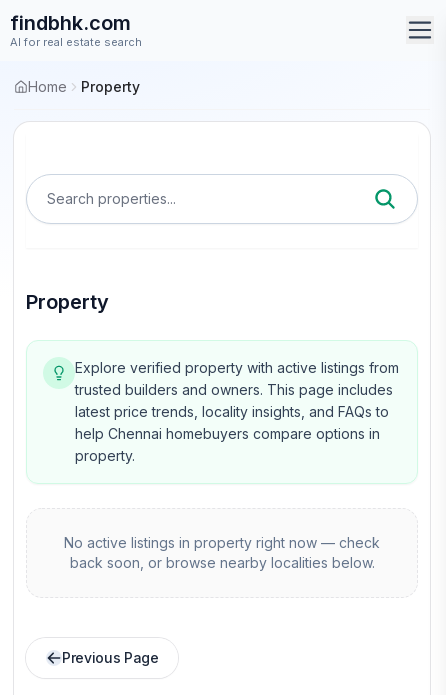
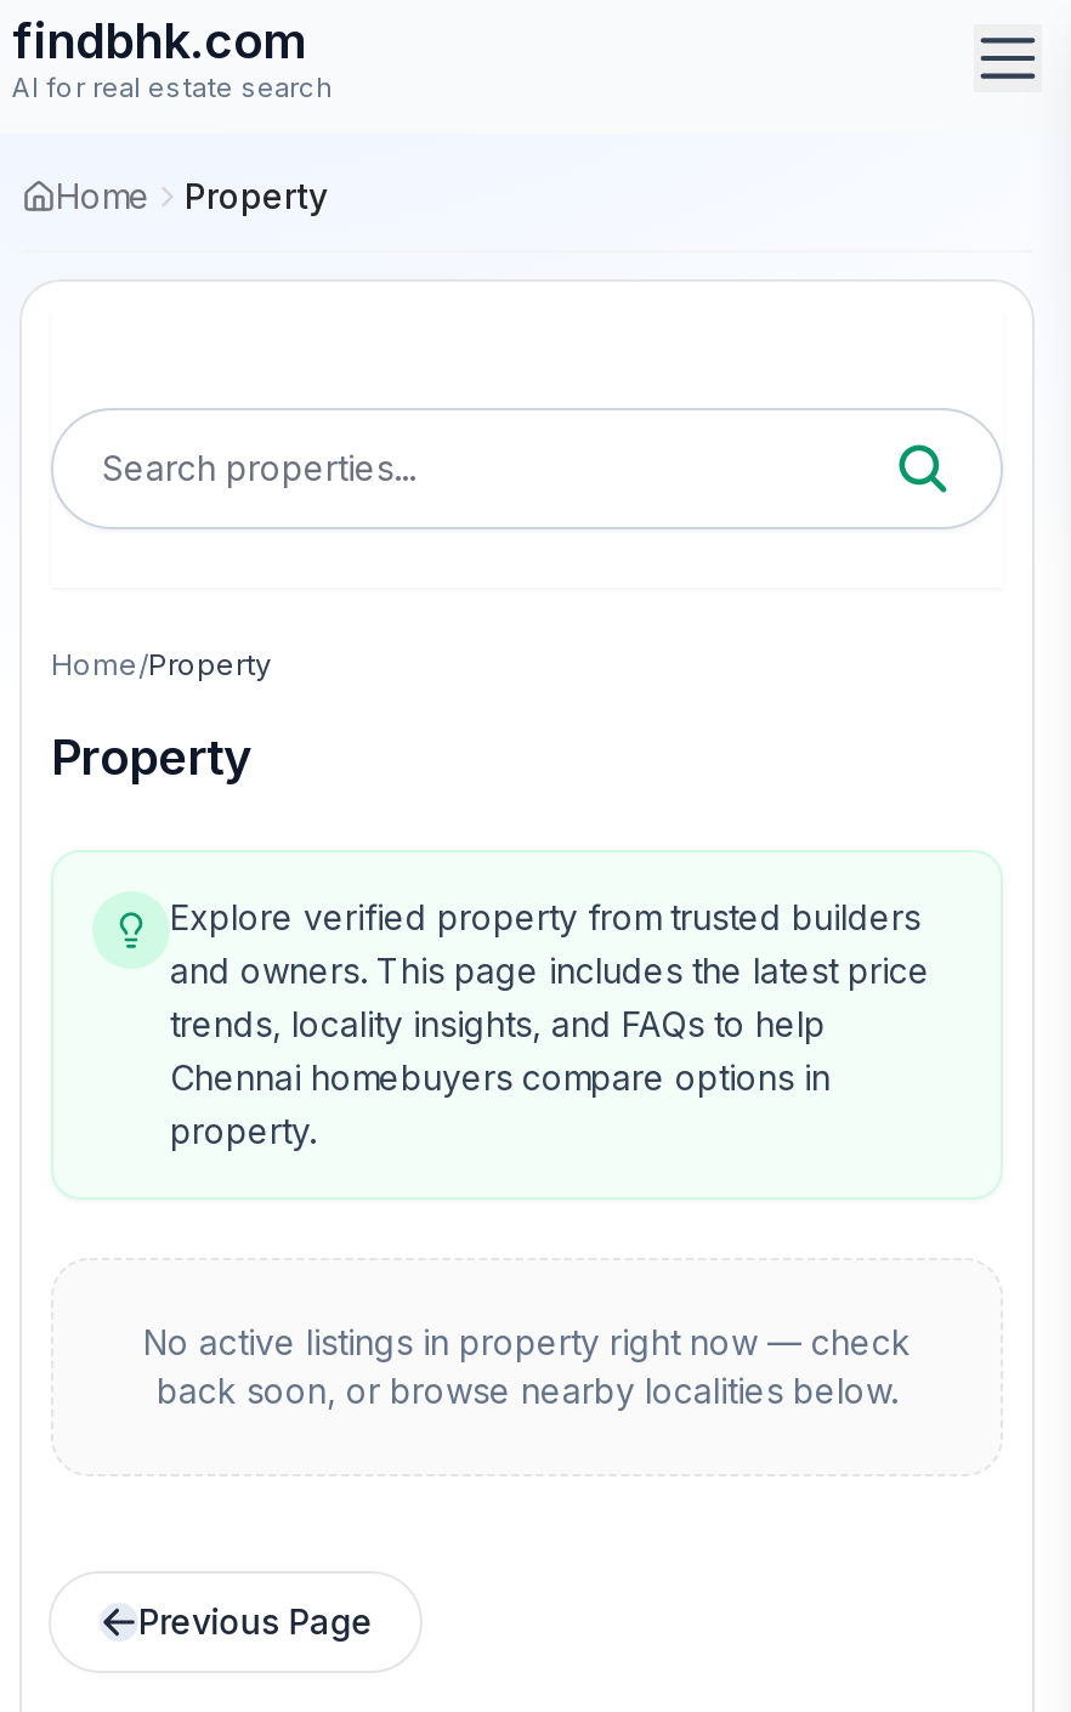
none -> [51,646,272,682] Home/Property
[75,359,399,442] Explore verified property with active listings from | trusted builders and owners. This page includes | latest price trends, locality insights, and FAQs to | help Chennai homebuyers compare options in -> [170,896,930,1098] Explore verified property from trusted builders | and owners. This page includes the latest price | trends, locality insights, and FAQs to help | Chennai homebuyers compare options in

